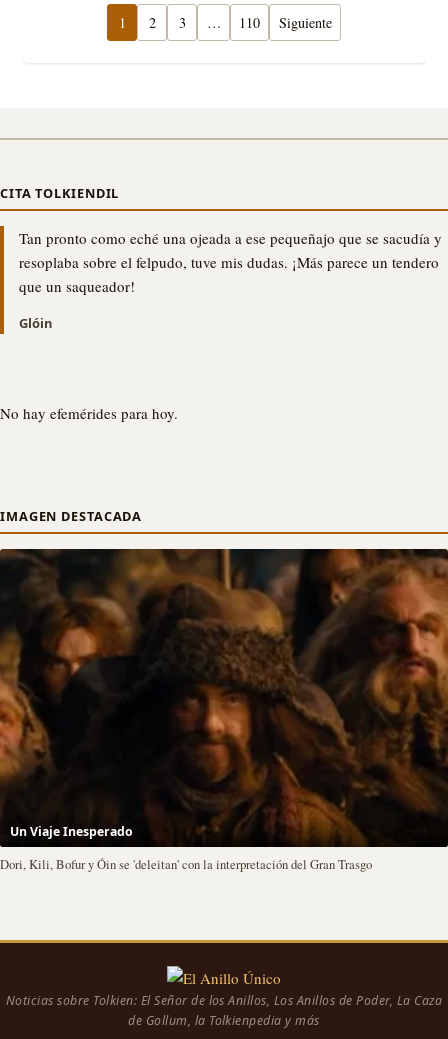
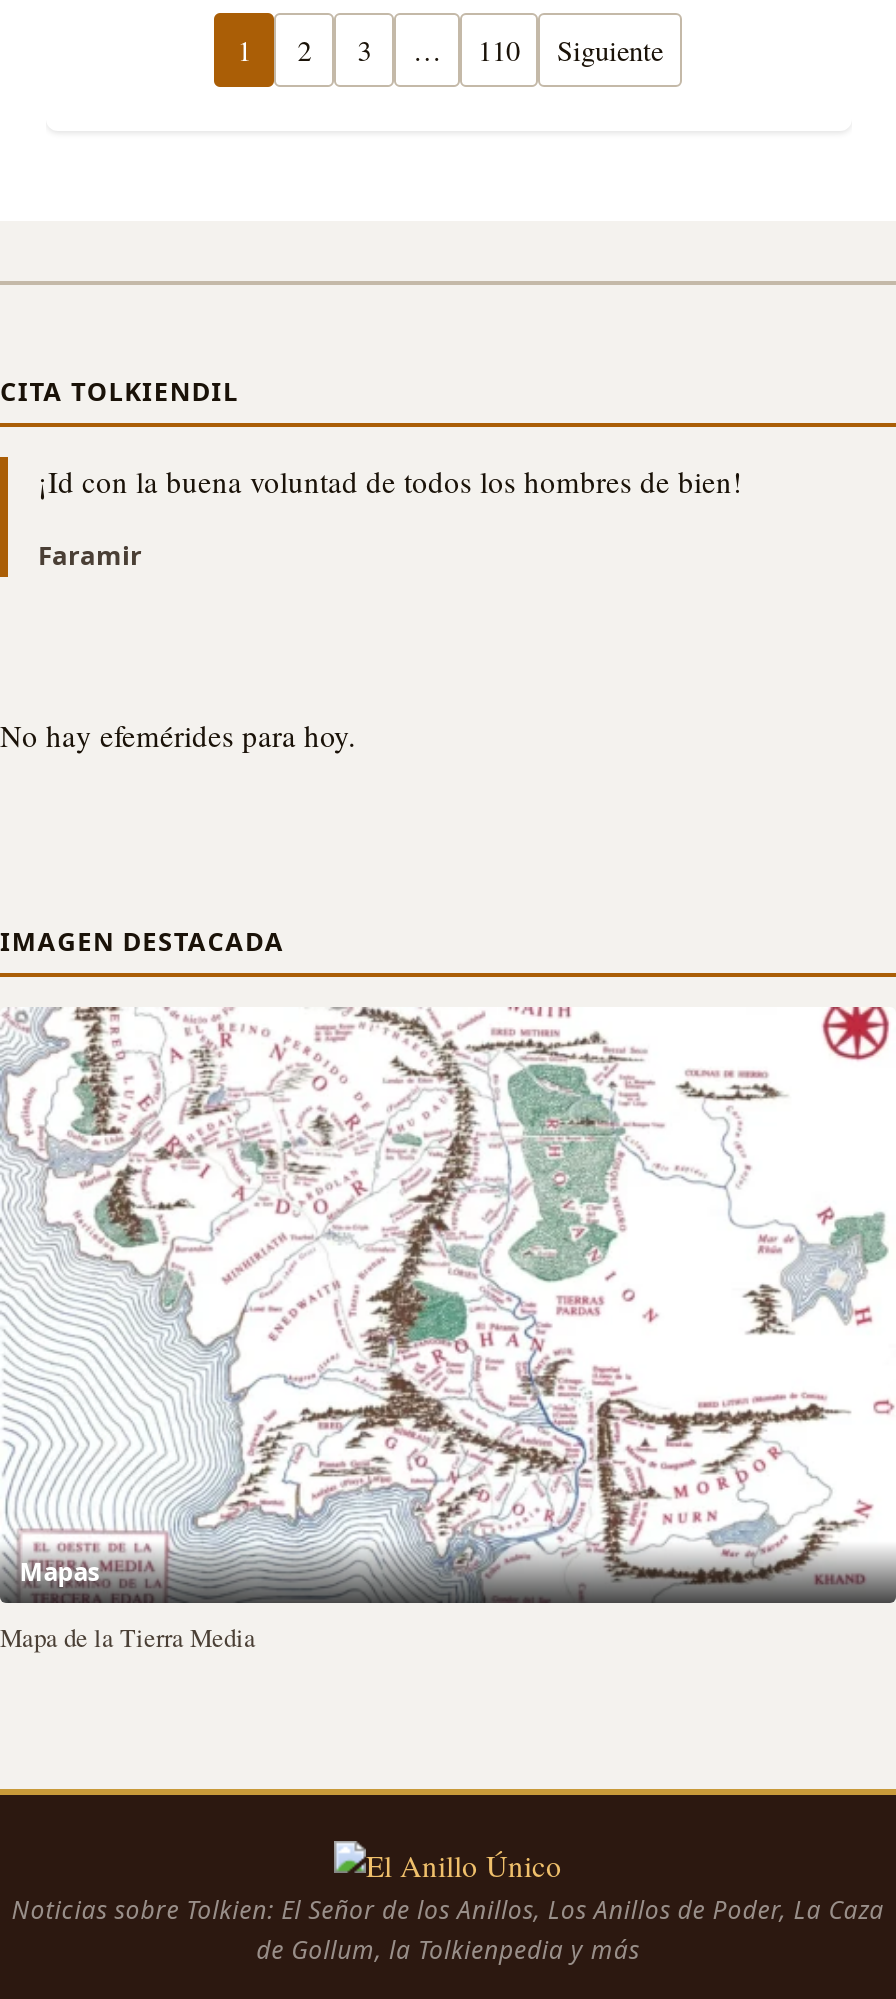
[19,227,442,295] Tan pronto como eché una ojeada a ese pequeñajo que se sacudía y | resoplaba sobre el felpudo, tuve mis dudas. ¡Más parece un tendero | que un saqueador! -> [38,460,742,500] ¡Id con la buena voluntad de todos los hombres de bien!
[19,313,52,331] Glóin -> [38,536,142,572] Faramir
[3,548,445,846] [image] | Un Viaje Inesperado -> [6,1005,890,1603] [image] | Mapas
[0,856,372,873] Dori, Kili, Bofur y Óin se 'deleitan' con la interpretación del Gran Trasgo -> [0,1620,256,1654] Mapa de la Tierra Media

